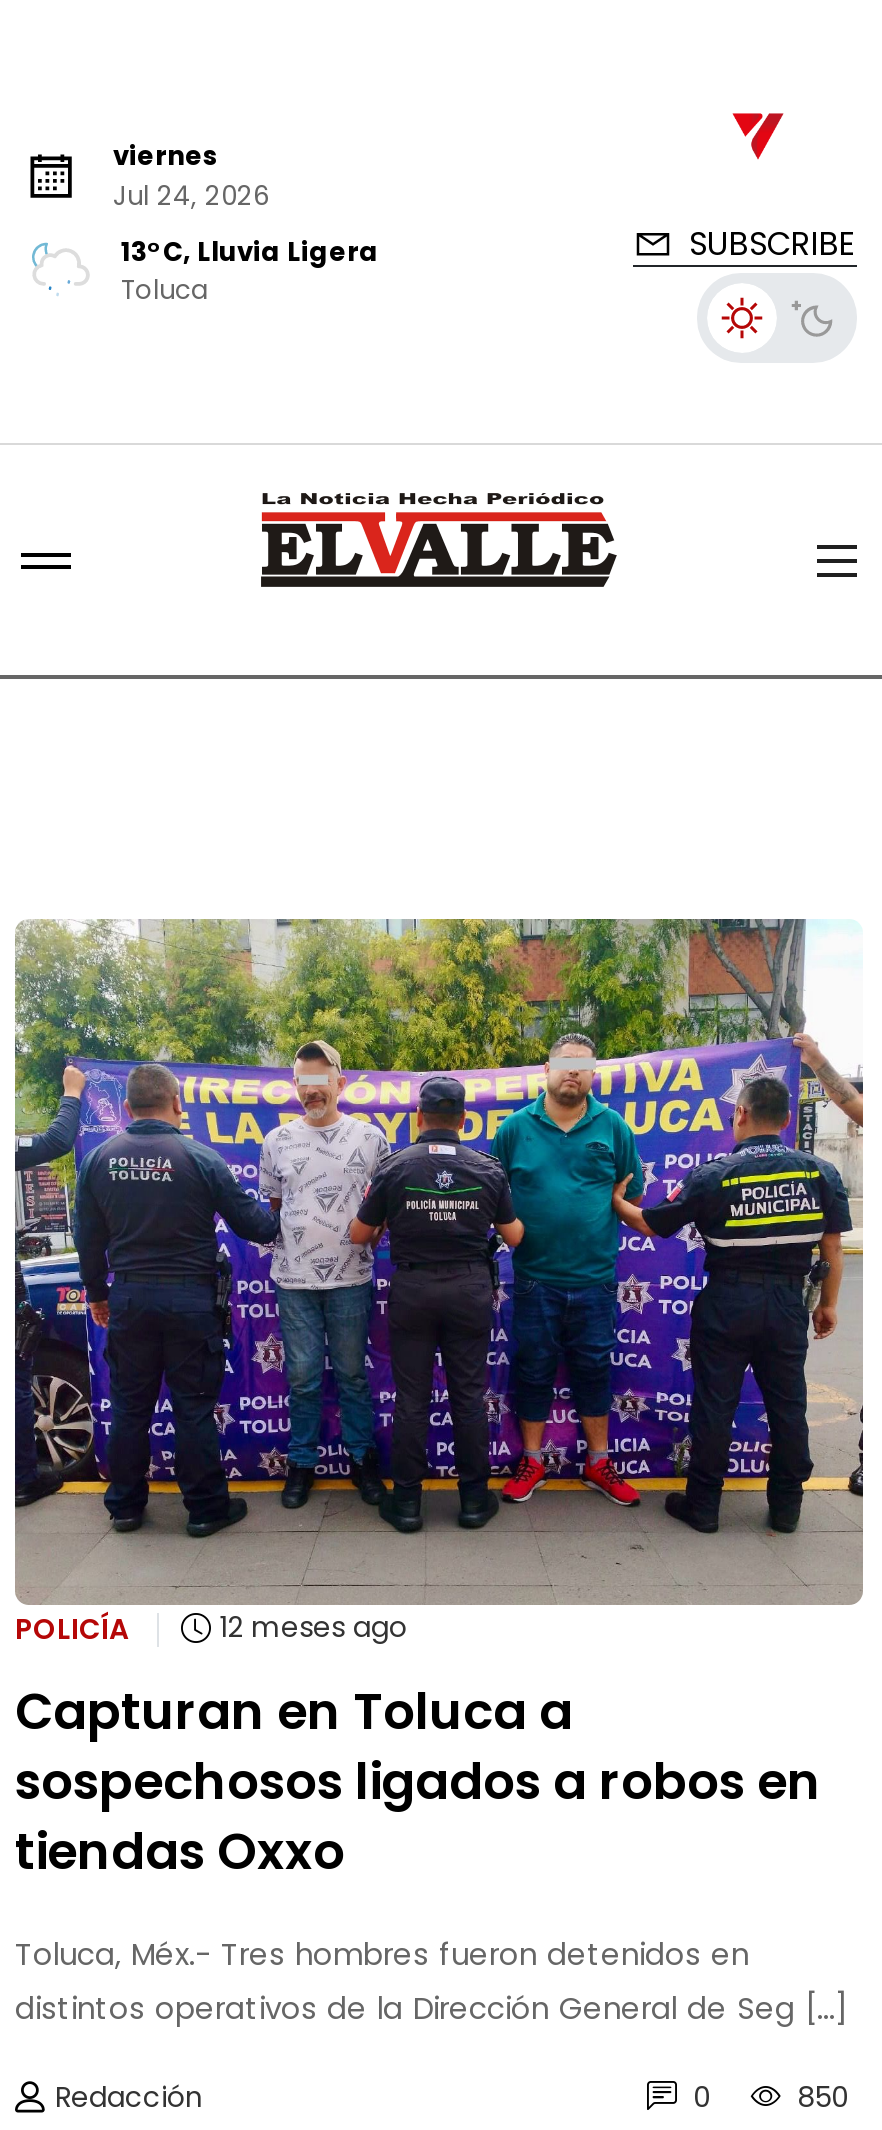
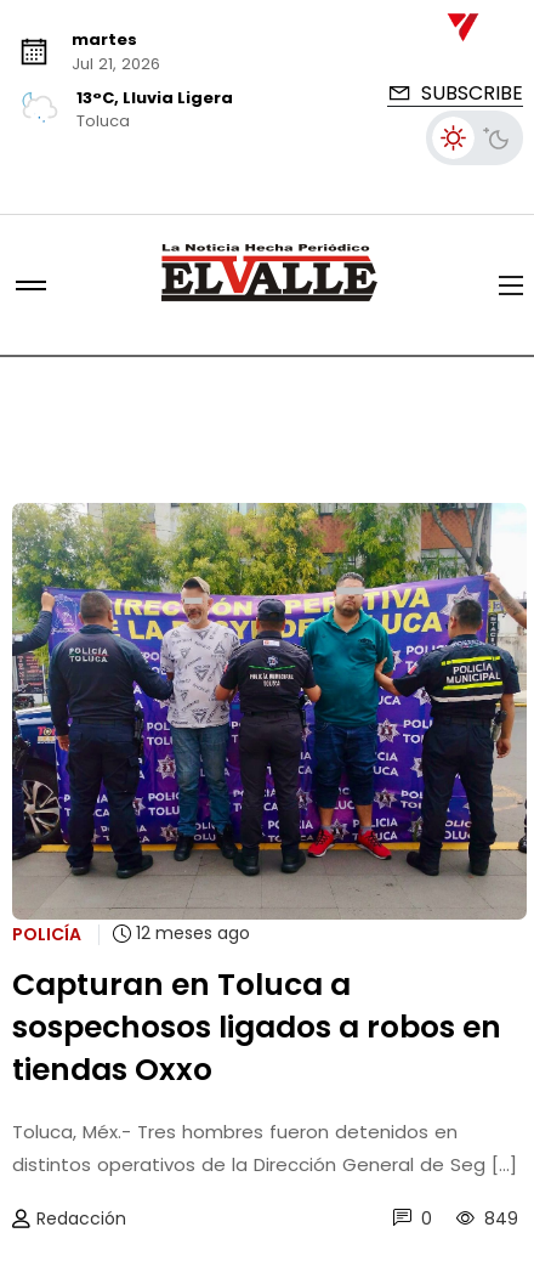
[113,136,269,214] viernes | Jul 24, 2026 -> [72,28,160,75] martes | Jul 21, 2026
[685,2078,849,2118] 0 850 -> [416,1207,518,1231] 0 849

